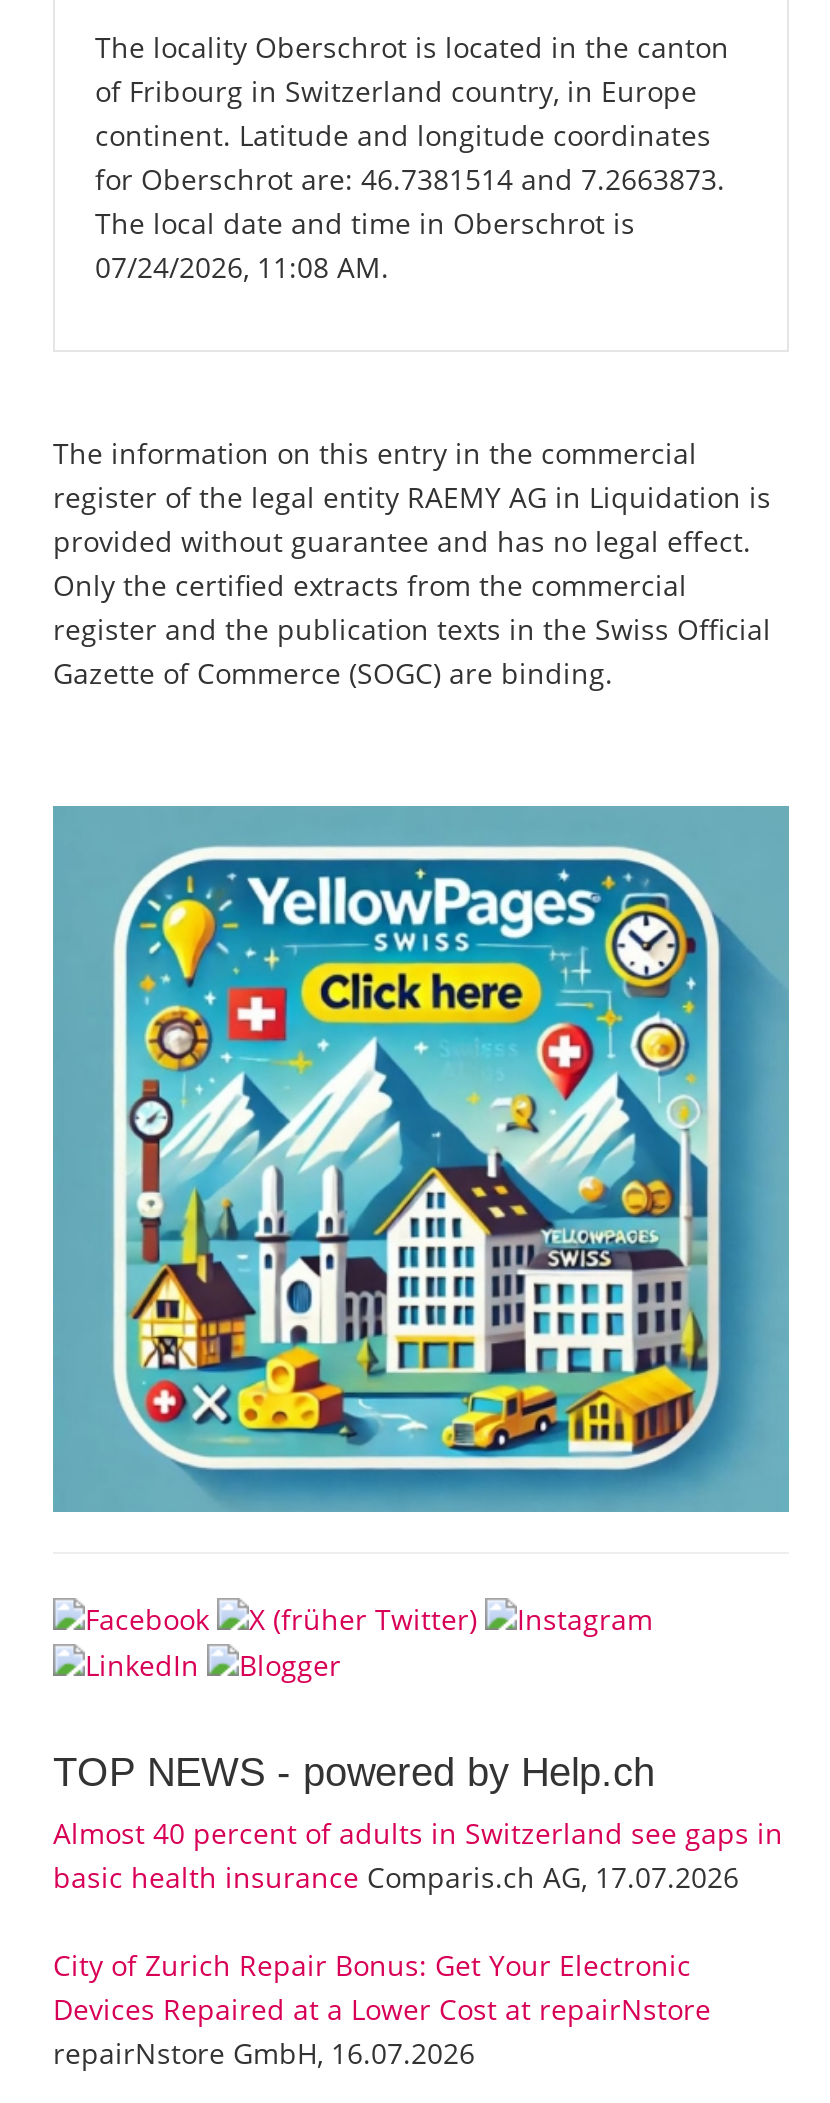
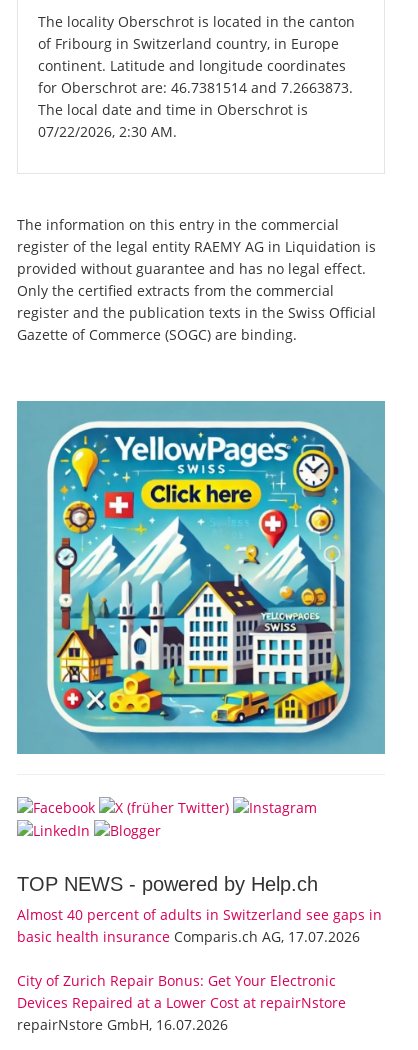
[95,249,389,287] 07/24/2026, 11:08 AM. -> [38,122,177,141] 07/22/2026, 2:30 AM.

